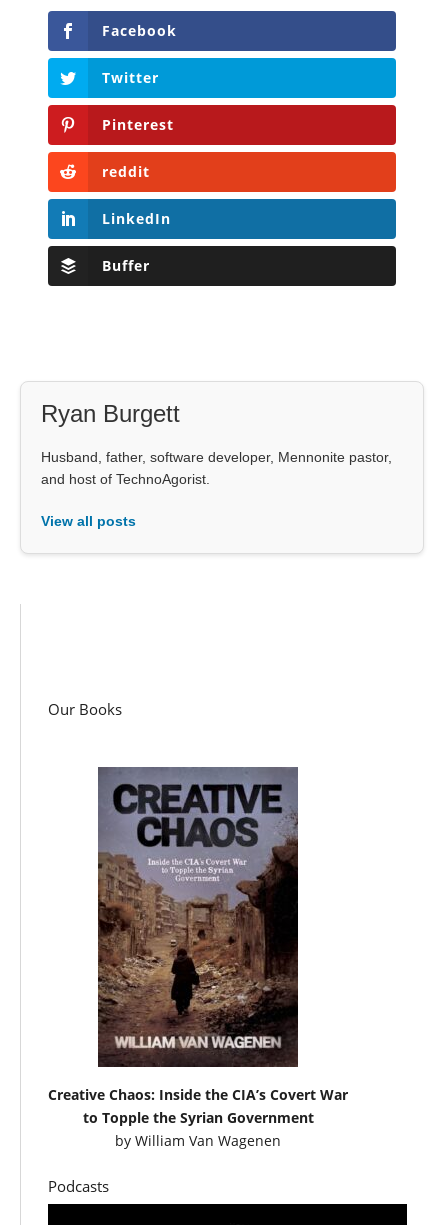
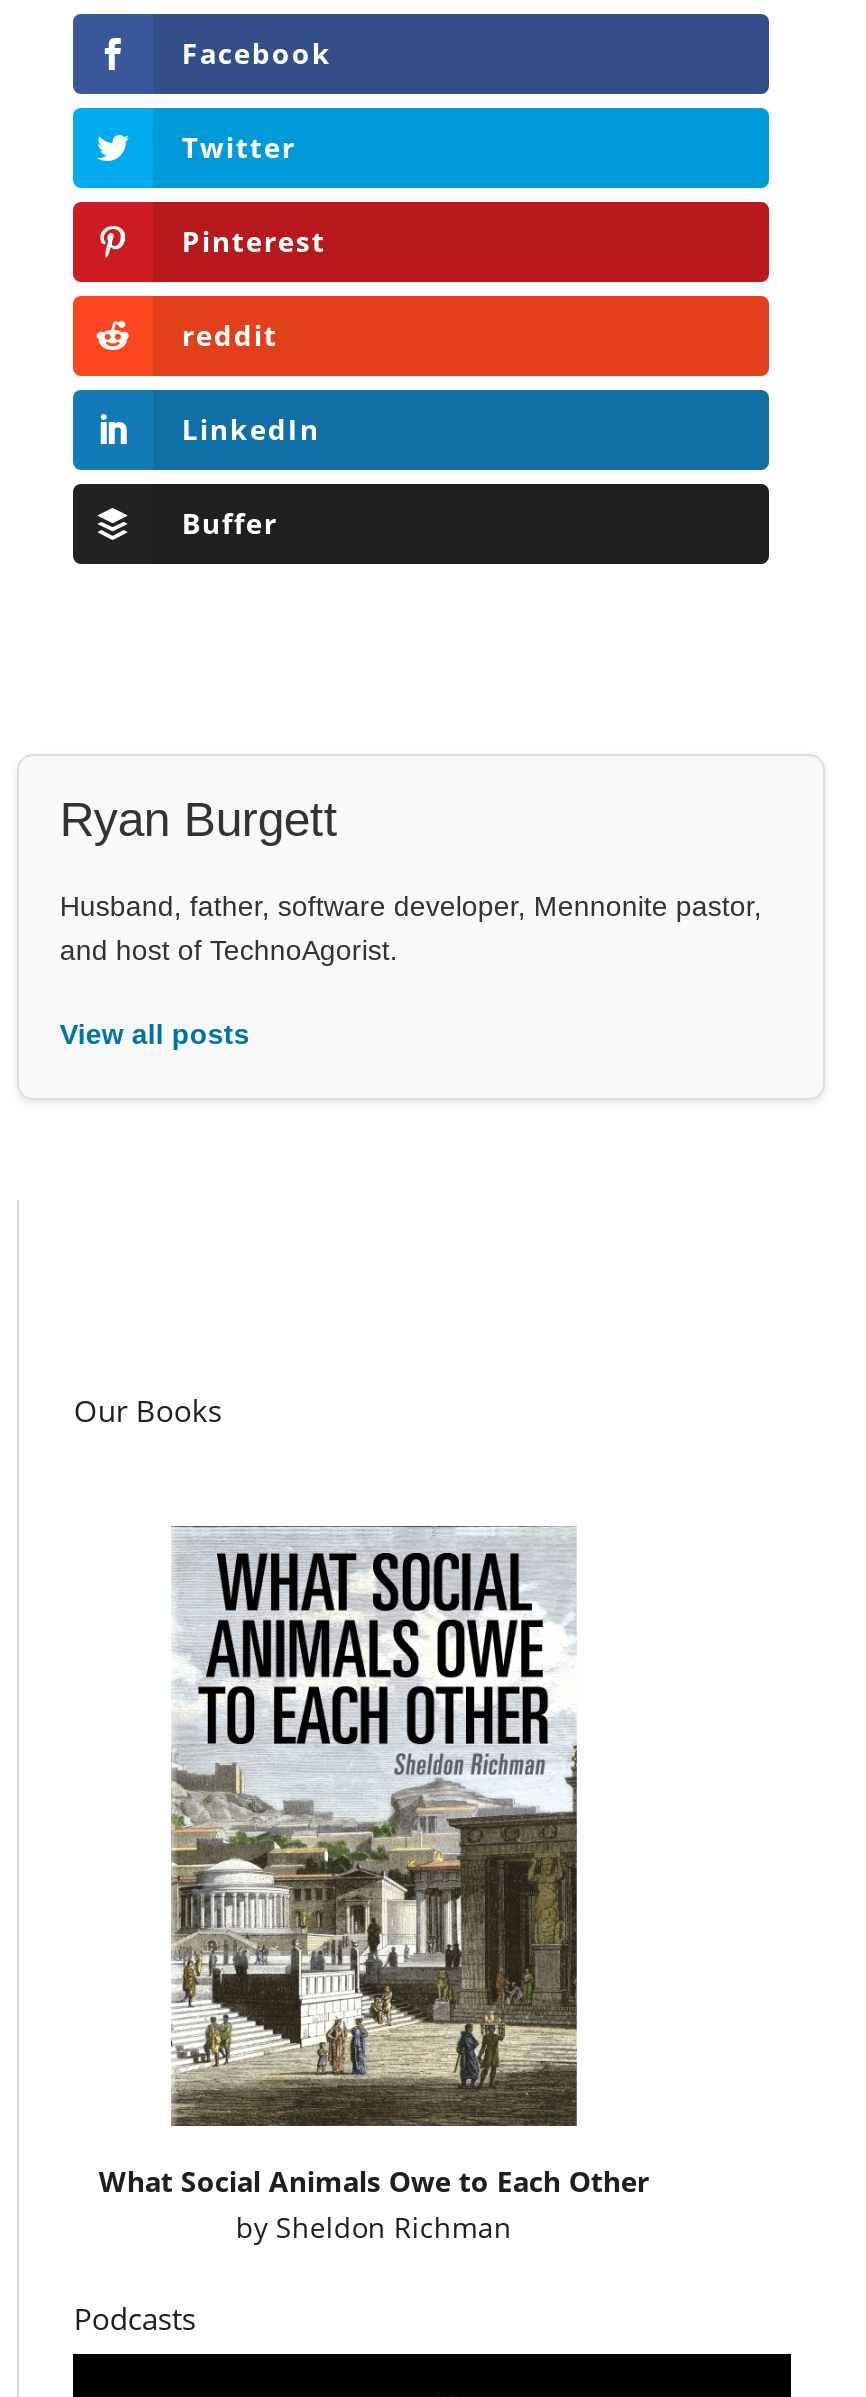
[48,767,348,1150] [image] | Creative Chaos: Inside the CIA’s Covert War | to Topple the Syrian Government | by William Van Wagenen -> [99,1528,649,2246] [image] | What Social Animals Owe to Each Other | by Sheldon Richman

